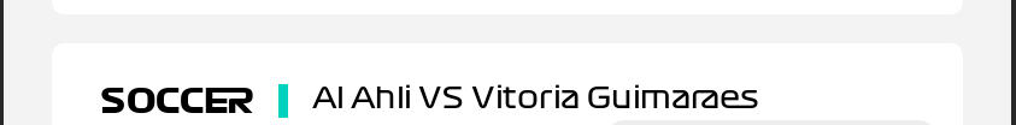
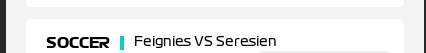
[312,84,758,113] Al Ahli VS Vitoria Guimaraes -> [134,36,277,48] Feignies VS Seresien

